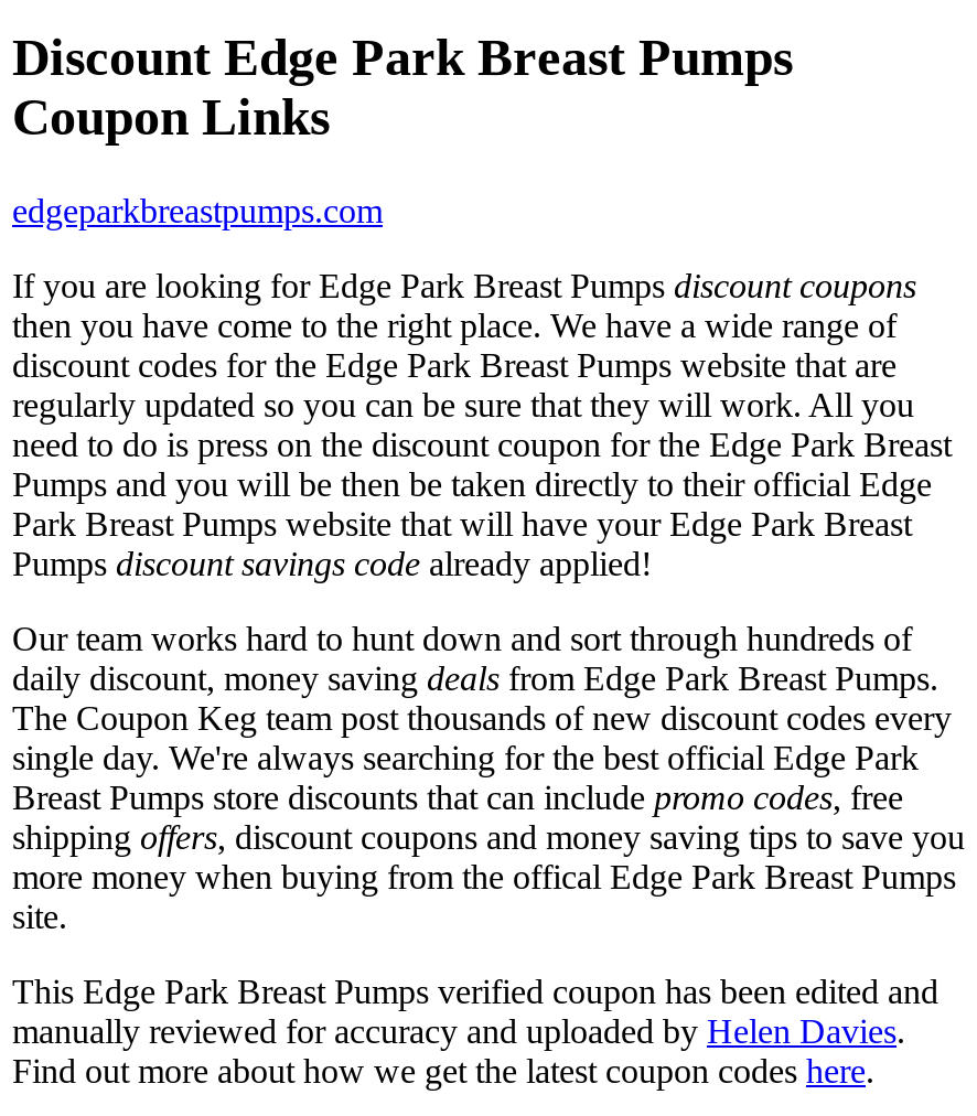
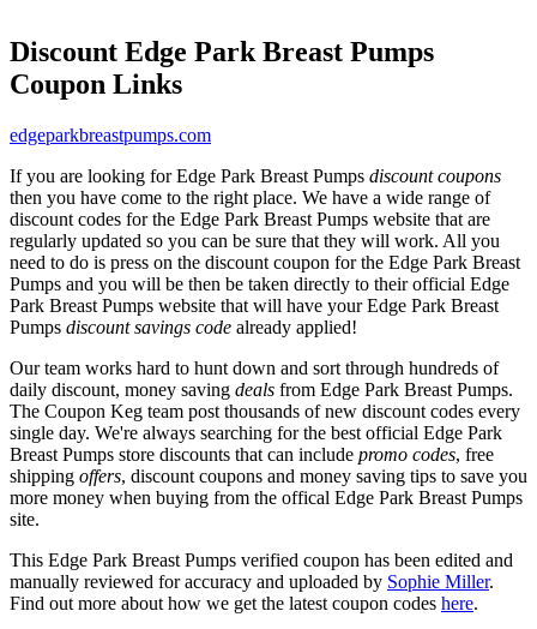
[12,1012,905,1049] manually reviewed for accuracy and uploaded by Helen Davies. -> [10,571,494,591] manually reviewed for accuracy and uploaded by Sophie Miller.

